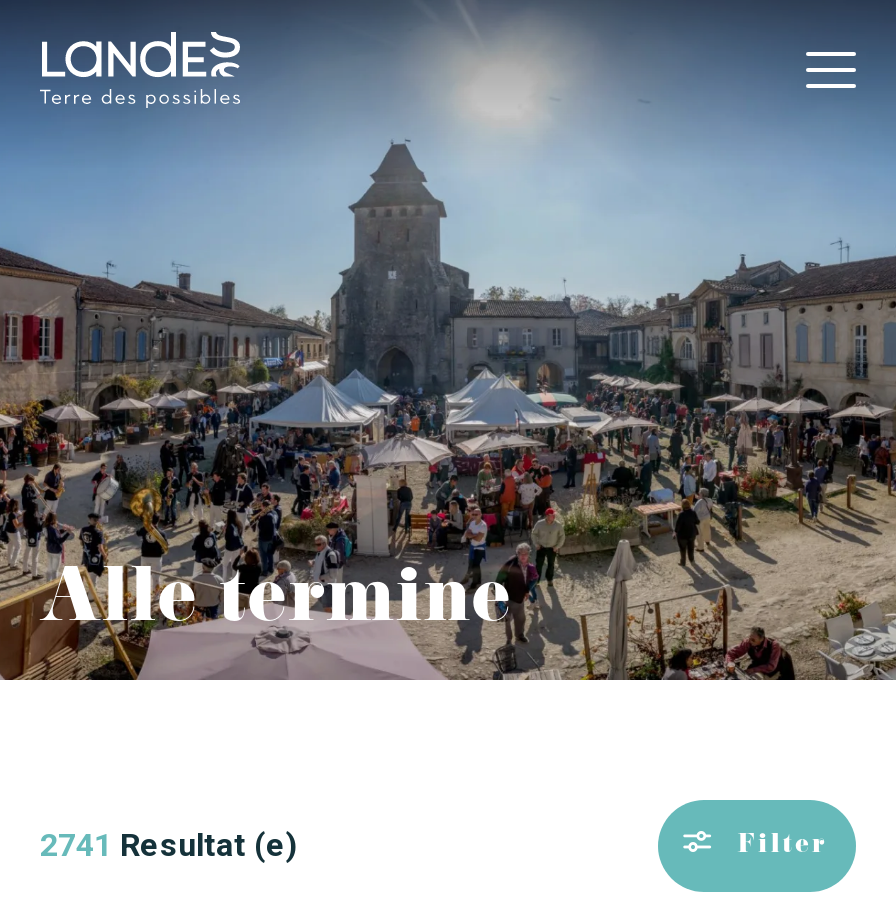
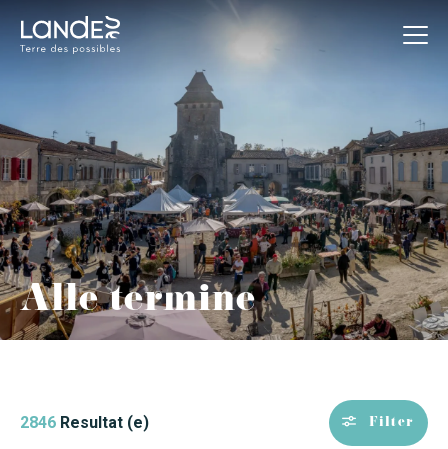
[40,826,298,864] 2741 Resultat (e) -> [20,413,149,432] 2846 Resultat (e)

